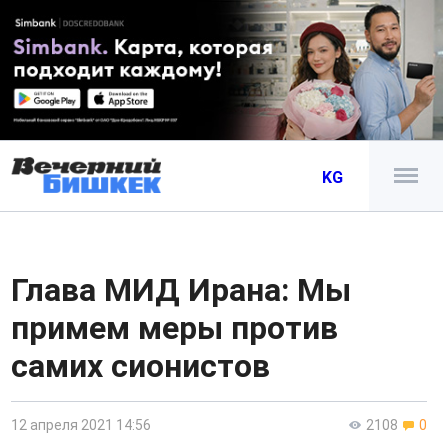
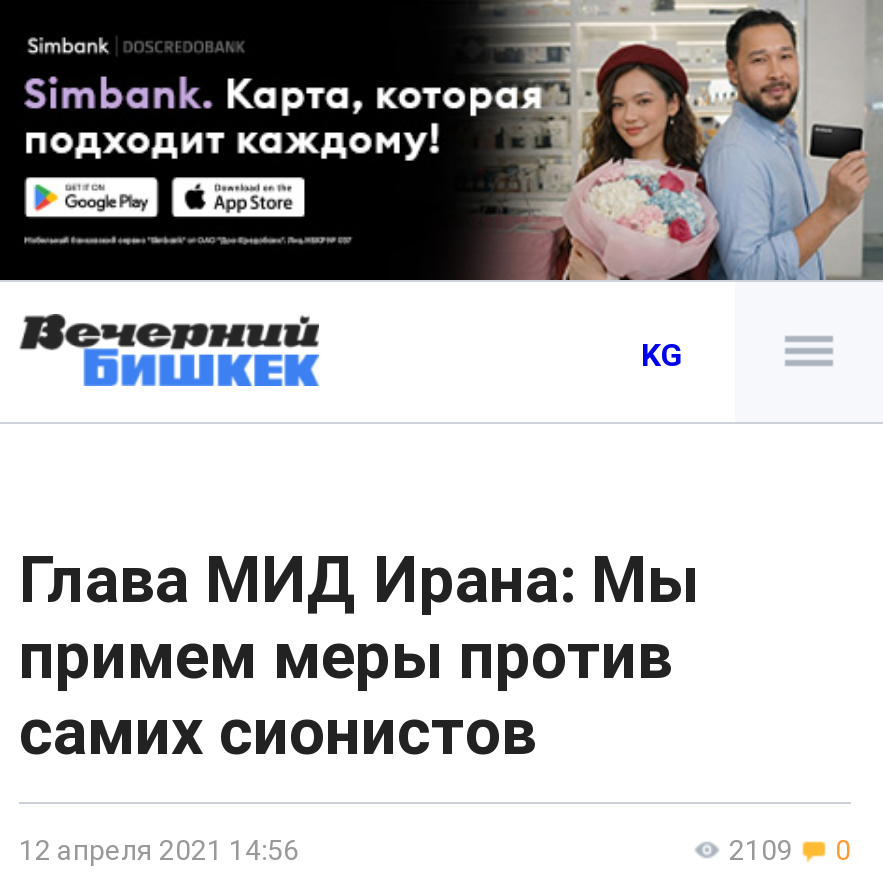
[363,417,427,433] 2108 0 -> [723,834,851,866] 2109 0

